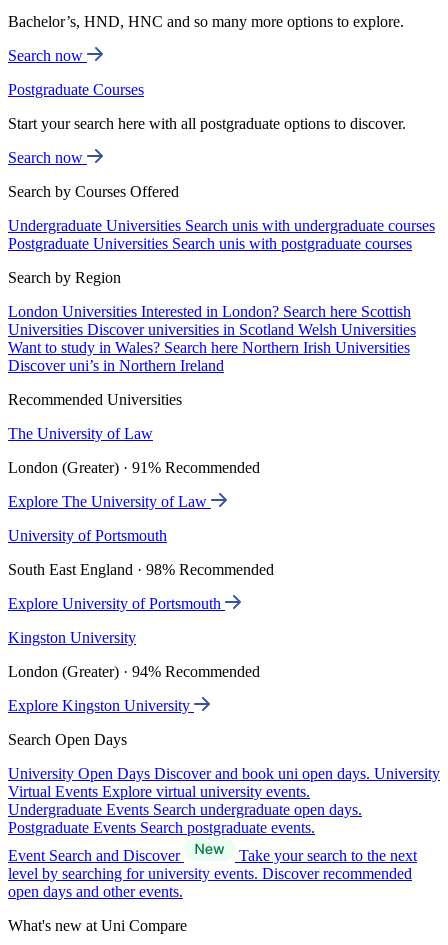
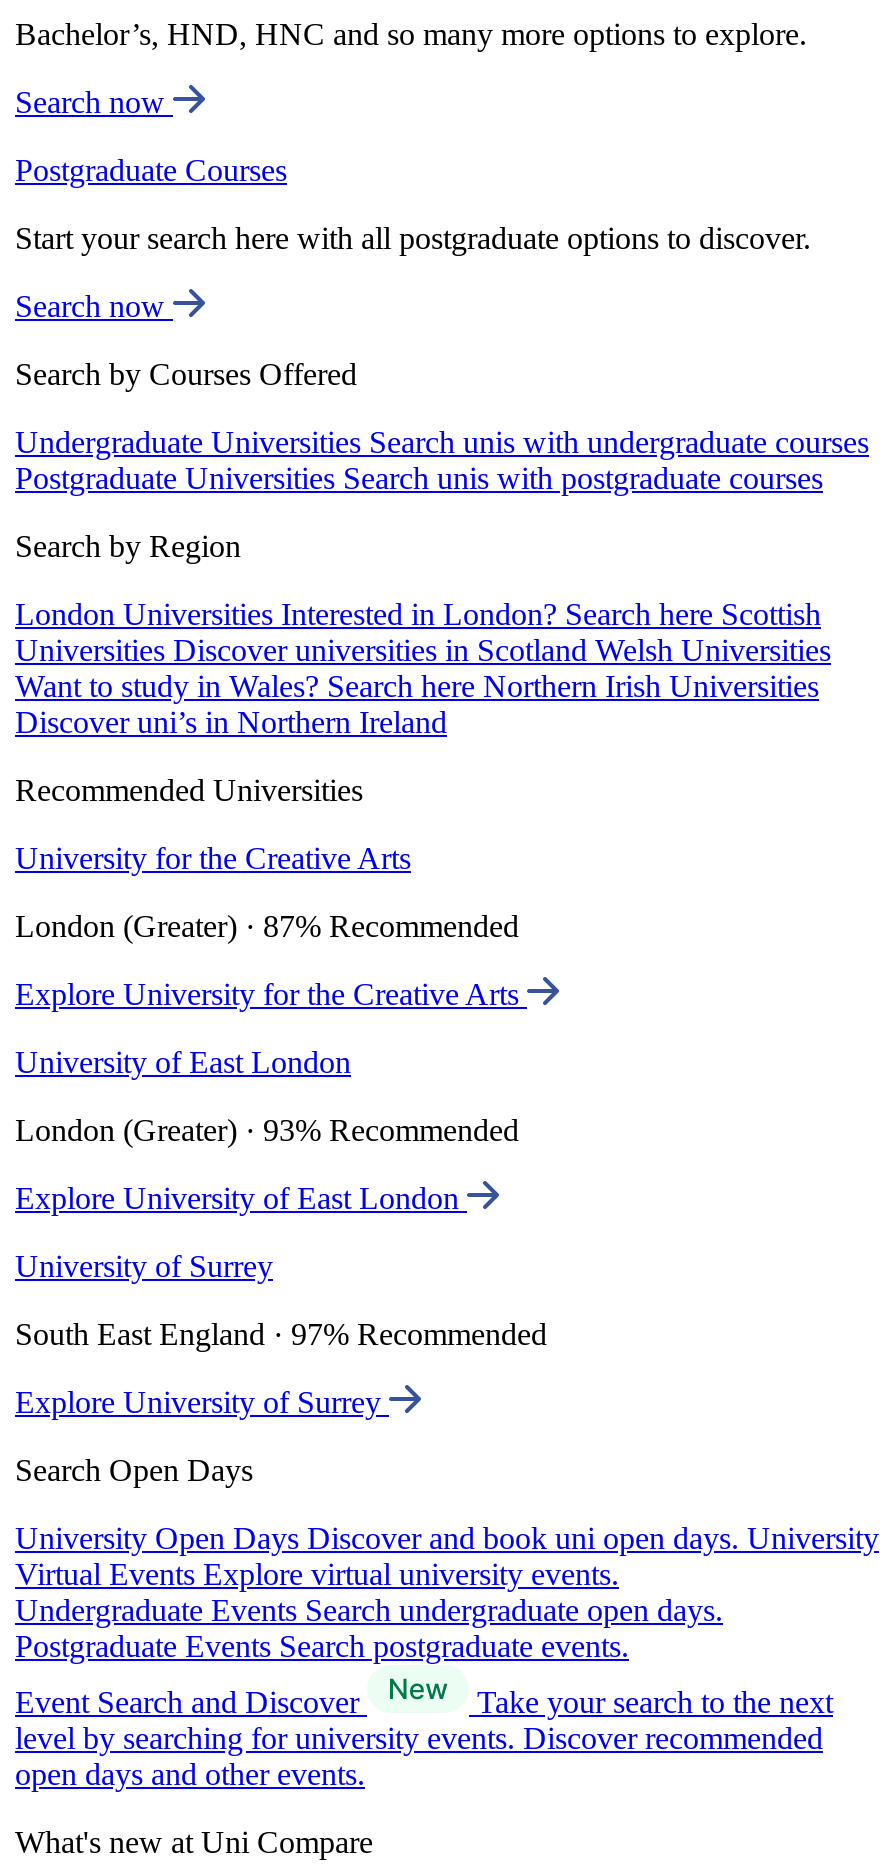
[8,425,153,442] The University of Law -> [15,841,411,875] University for the Creative Arts
[8,459,260,476] London (Greater) · 91% Recommended -> [15,909,519,943] London (Greater) · 87% Recommended
[8,493,211,510] Explore The University of Law -> [15,977,527,1011] Explore University for the Creative Arts
[8,527,167,544] University of Portsmouth -> [15,1045,351,1079] University of East London
[8,561,274,578] South East England · 98% Recommended -> [15,1113,519,1147] London (Greater) · 93% Recommended
[8,595,225,612] Explore University of Portsmouth -> [15,1181,467,1215] Explore University of East London
[8,629,136,646] Kingston University -> [15,1249,273,1283] University of Surrey
[8,663,260,680] London (Greater) · 94% Recommended -> [15,1317,547,1351] South East England · 97% Recommended
[8,697,194,714] Explore Kingston University -> [15,1385,389,1419] Explore University of Surrey

